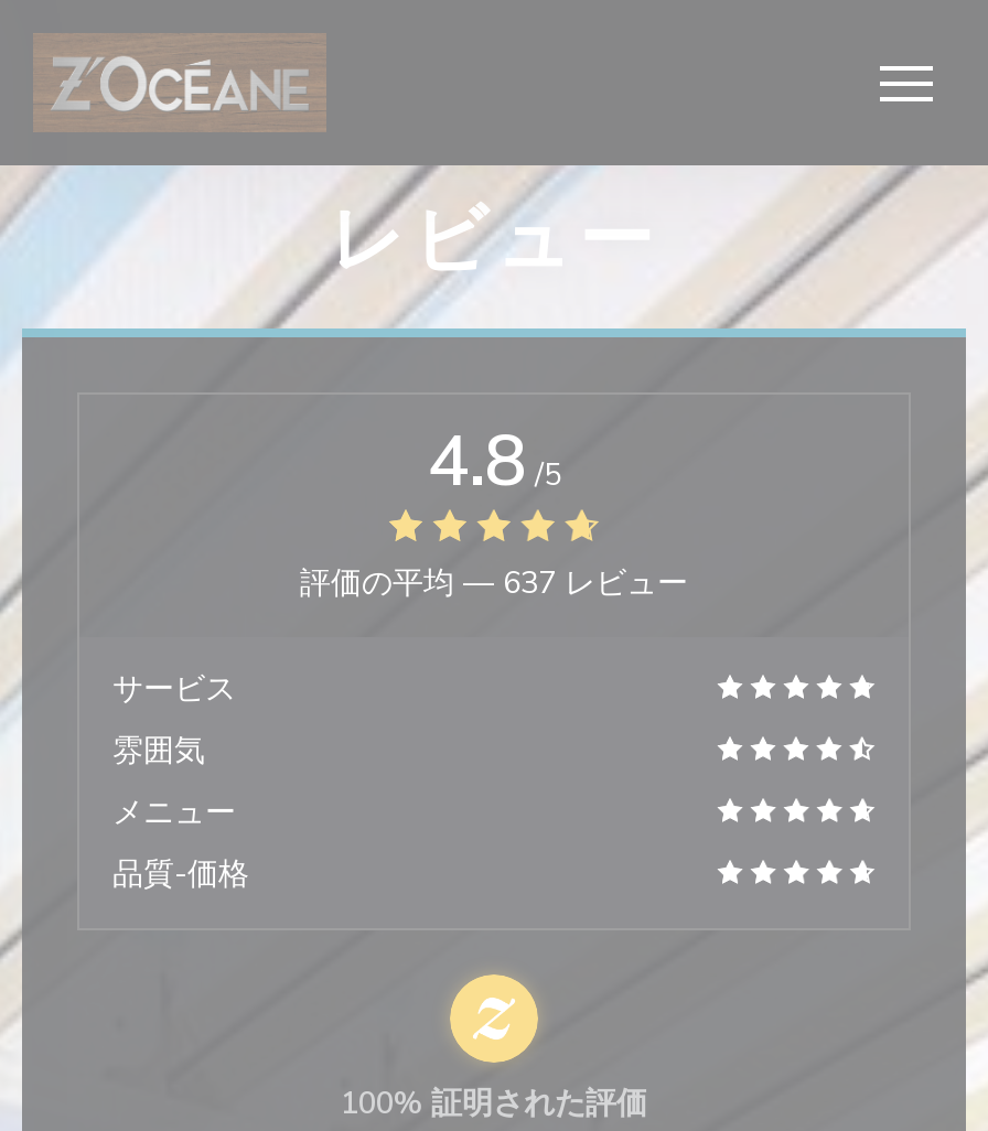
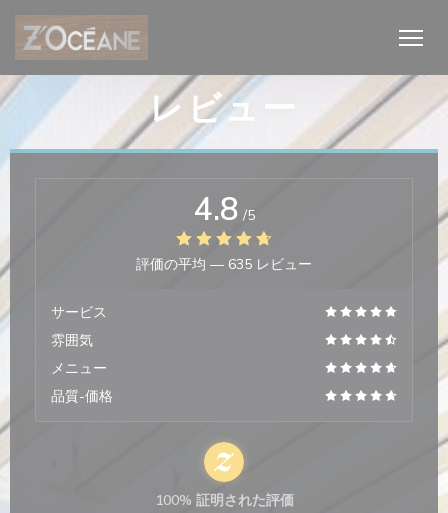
[300,562,688,604] 評価の平均 — 637 レビュー -> [136,255,312,274] 評価の平均 — 635 レビュー

